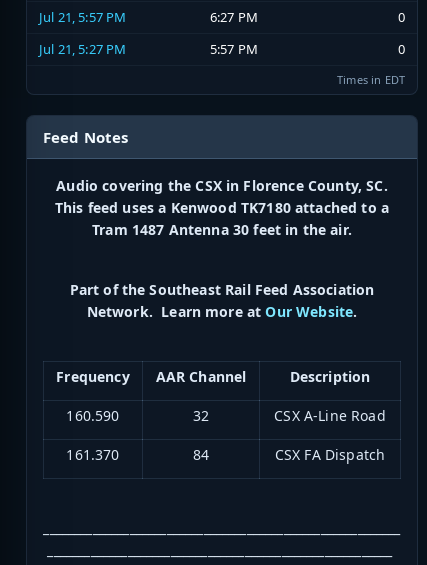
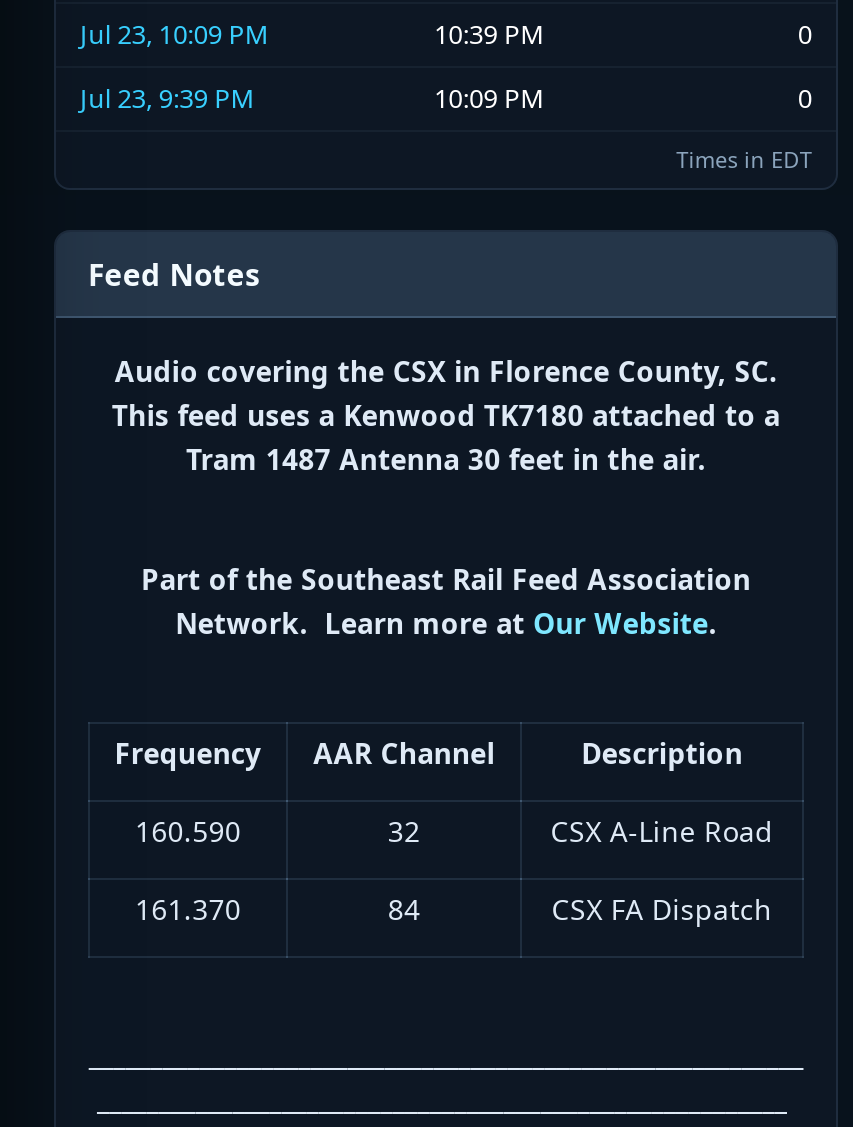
[39,8,126,26] Jul 21, 5:57 PM -> [80,16,269,52] Jul 23, 10:09 PM
[210,8,258,26] 6:27 PM -> [434,16,545,52] 10:39 PM
[39,40,126,58] Jul 21, 5:27 PM -> [80,80,255,116] Jul 23, 9:39 PM
[210,40,258,58] 5:57 PM -> [434,80,545,116] 10:09 PM

